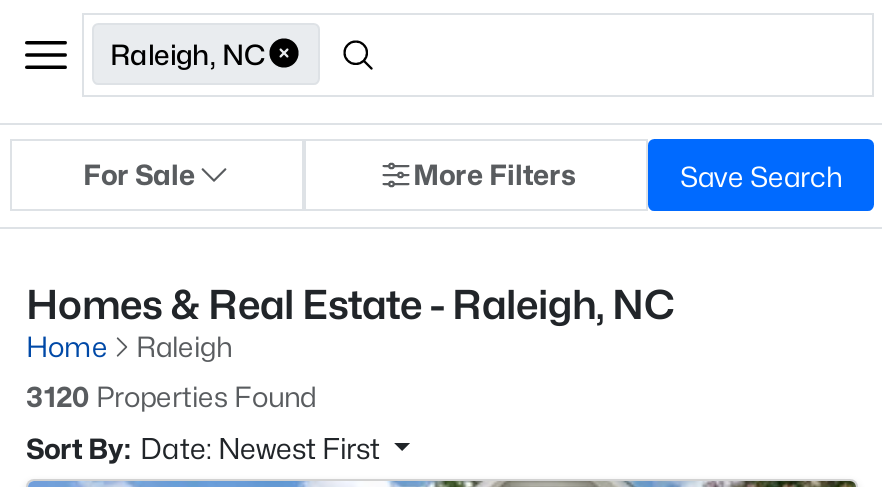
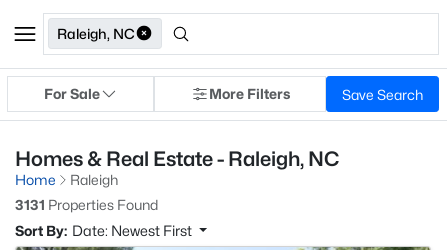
[26,379,316,413] 3120 Properties Found -> [15,196,158,213] 3131 Properties Found

